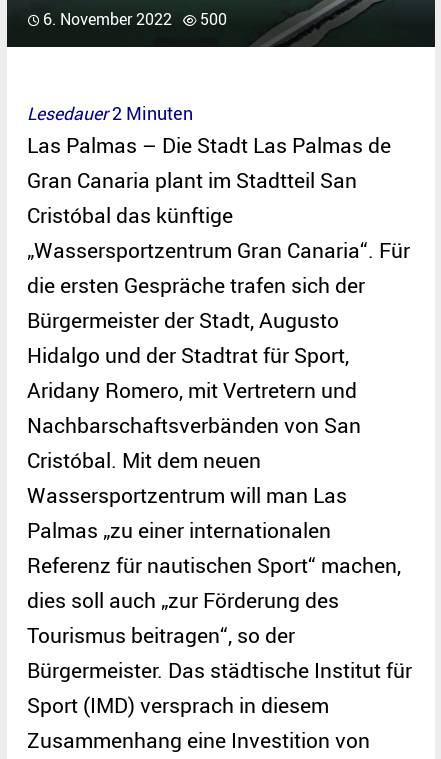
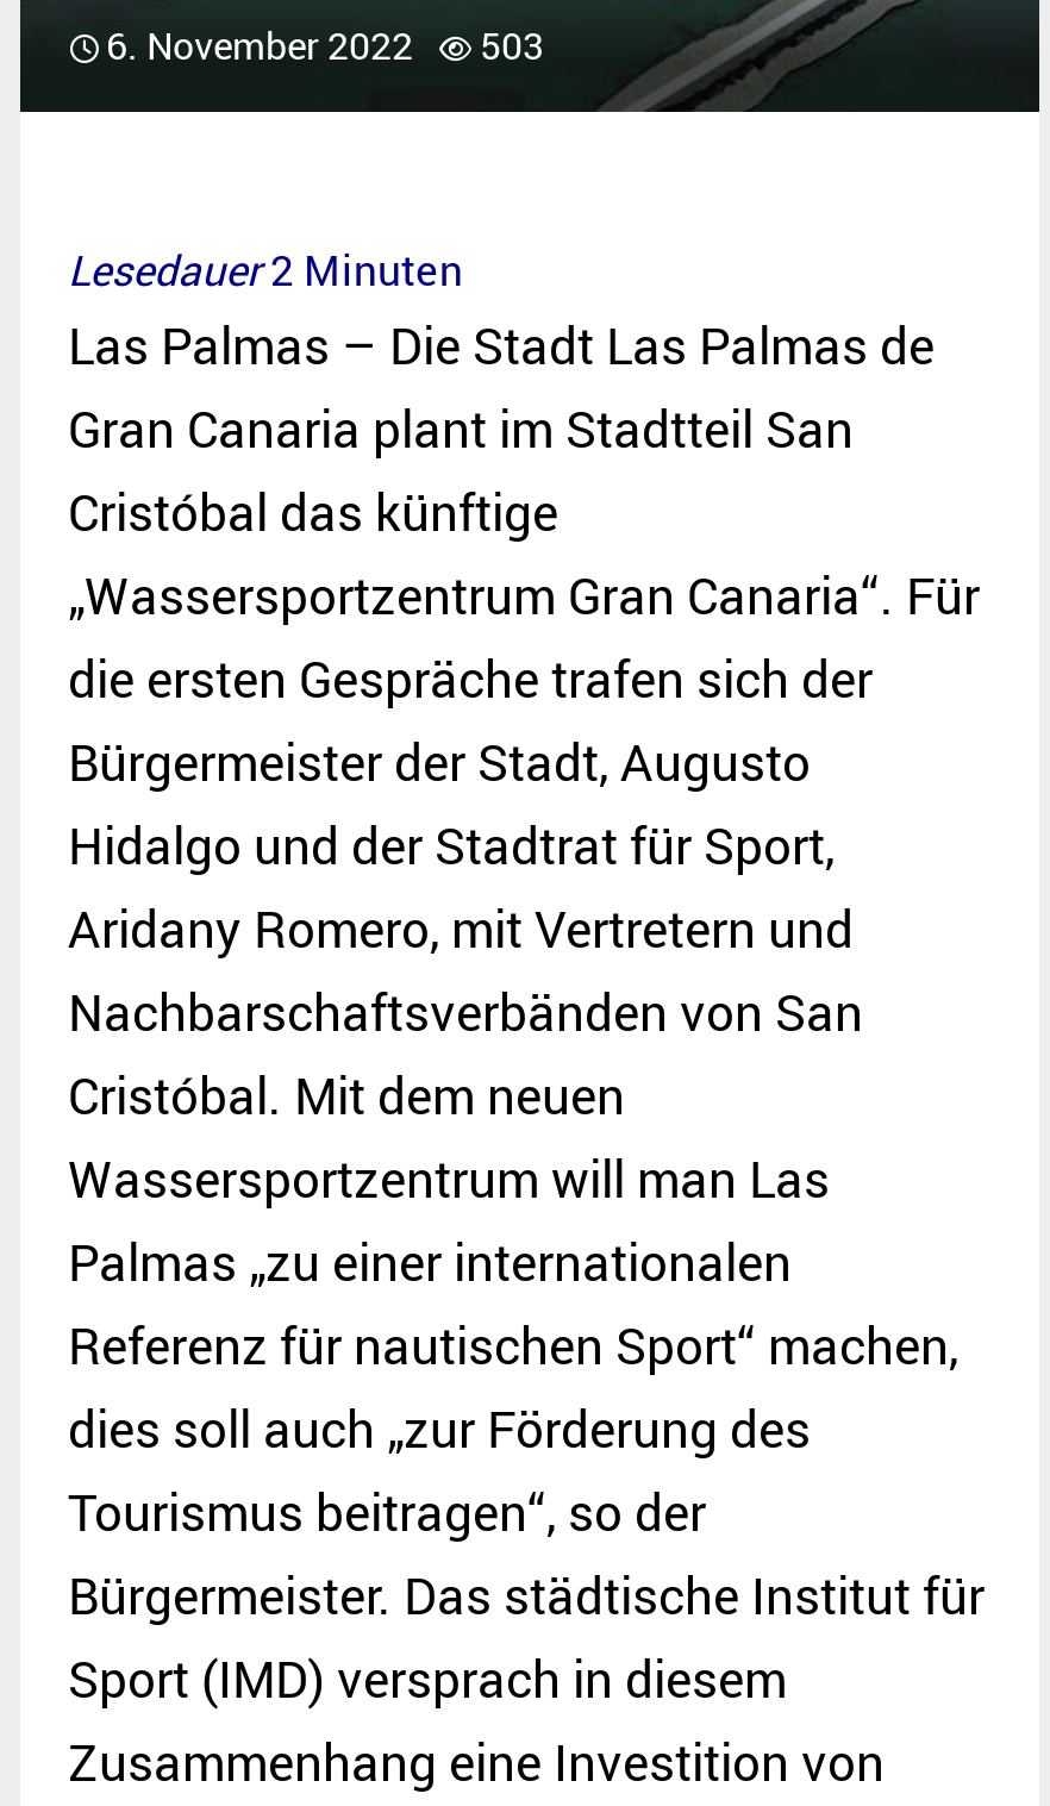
[43,8,227,30] 6. November 2022 500 -> [106,19,544,71] 6. November 2022 503

